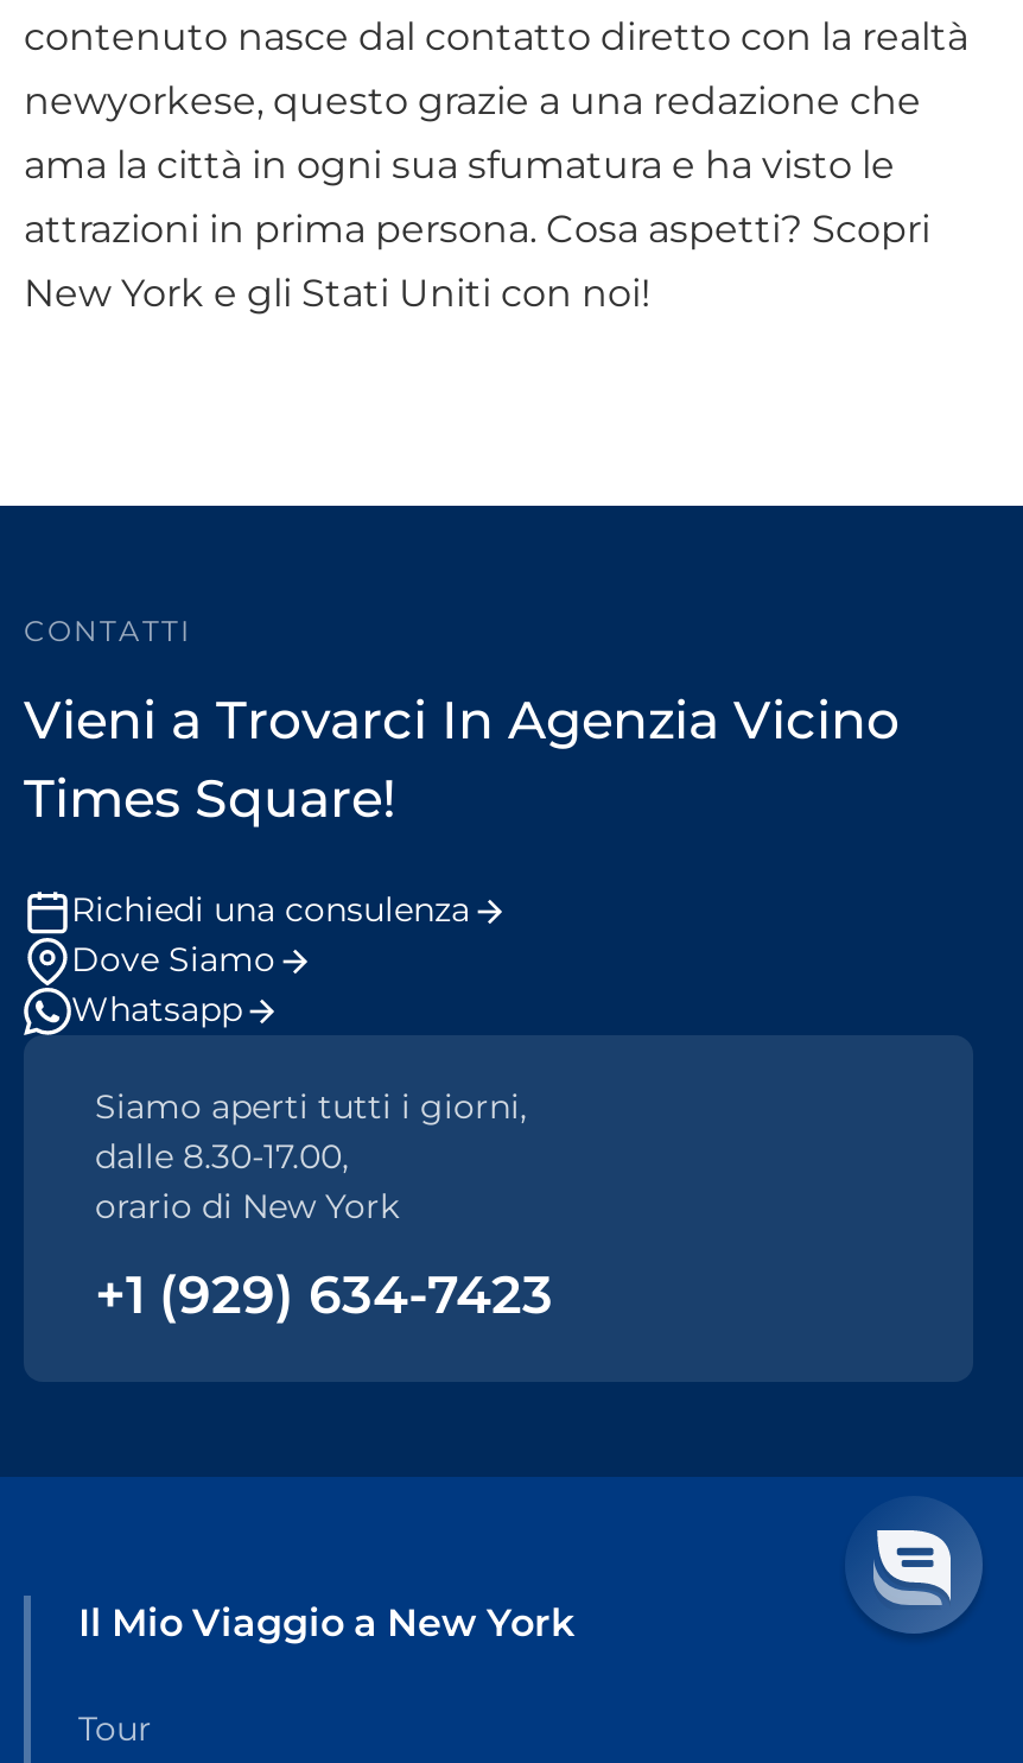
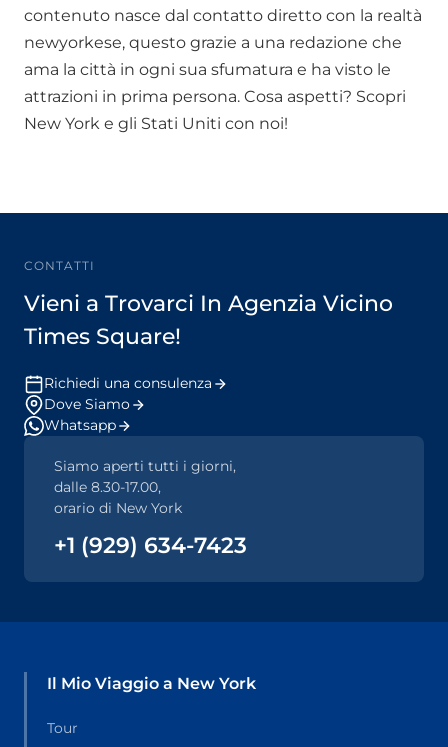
[859,1510,983,1634] [image] -> none

